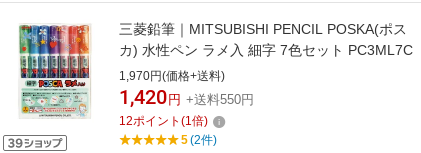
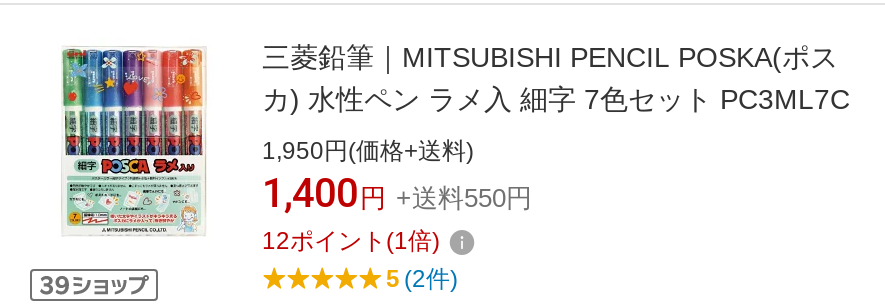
[119,69,225,83] 1,970円(価格+送料) -> [262,137,474,165] 1,950円(価格+送料)
[119,85,254,109] 1,420円 +送料550円 -> [262,169,532,217] 1,400円 +送料550円

